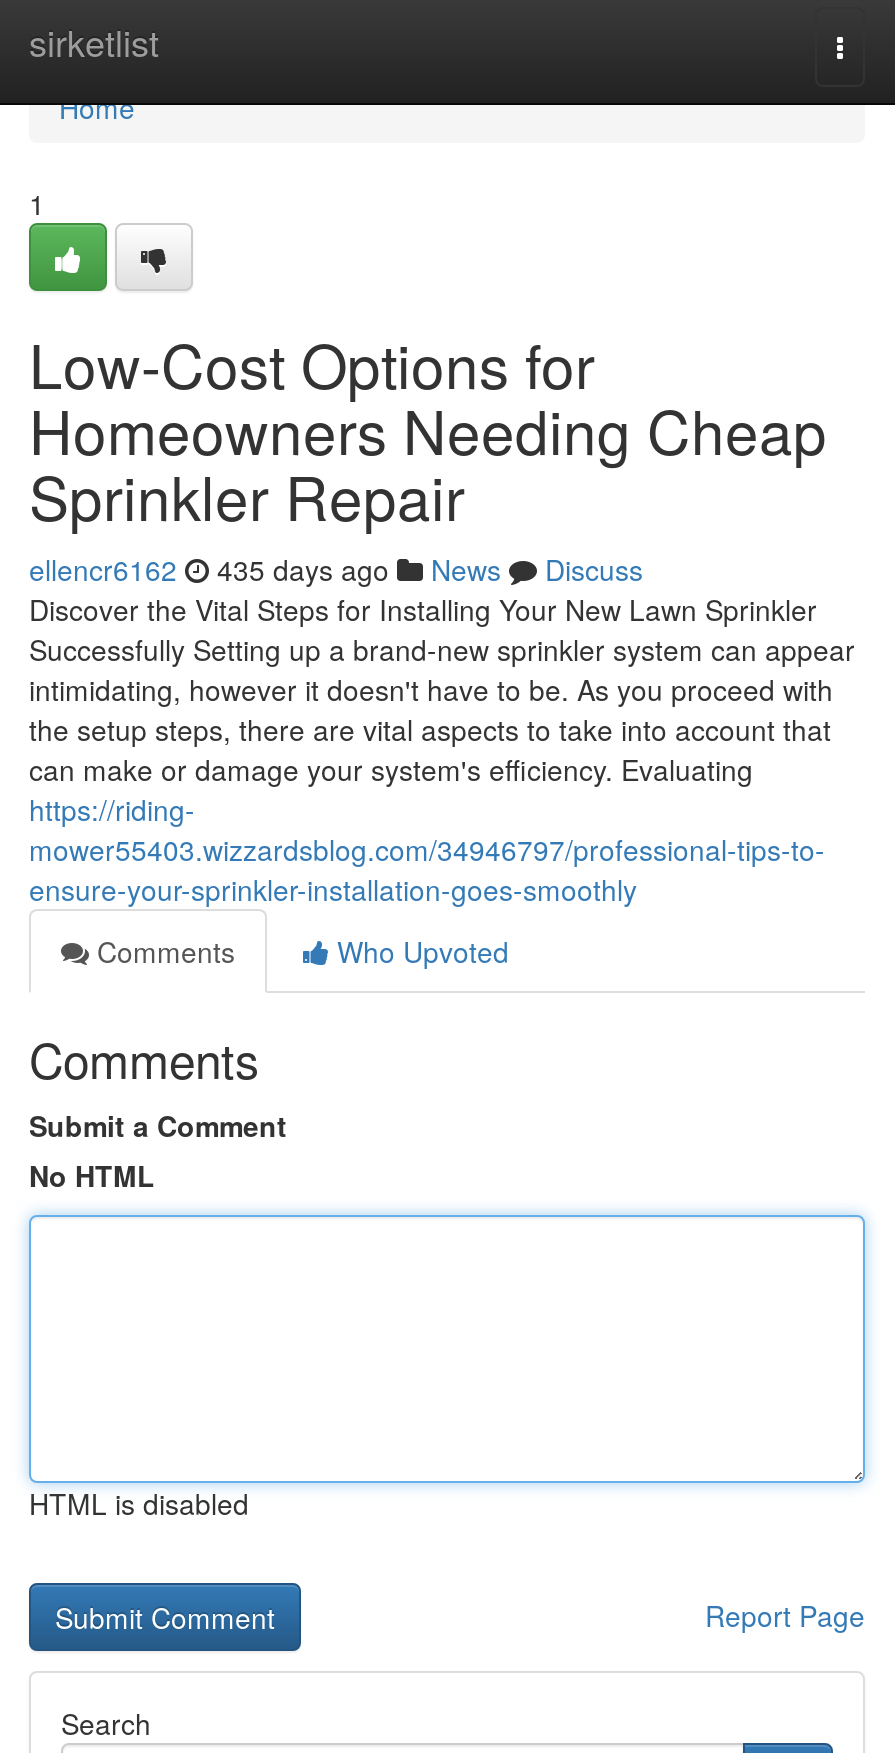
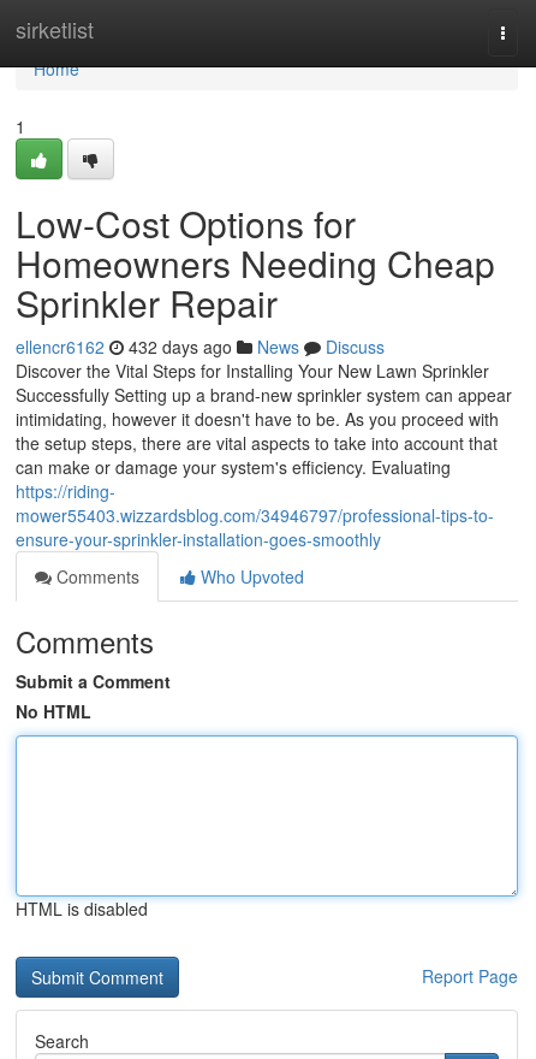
[29,549,643,589] ellencr6162 435 days ago News Discuss -> [16,335,385,359] ellencr6162 432 days ago News Discuss

